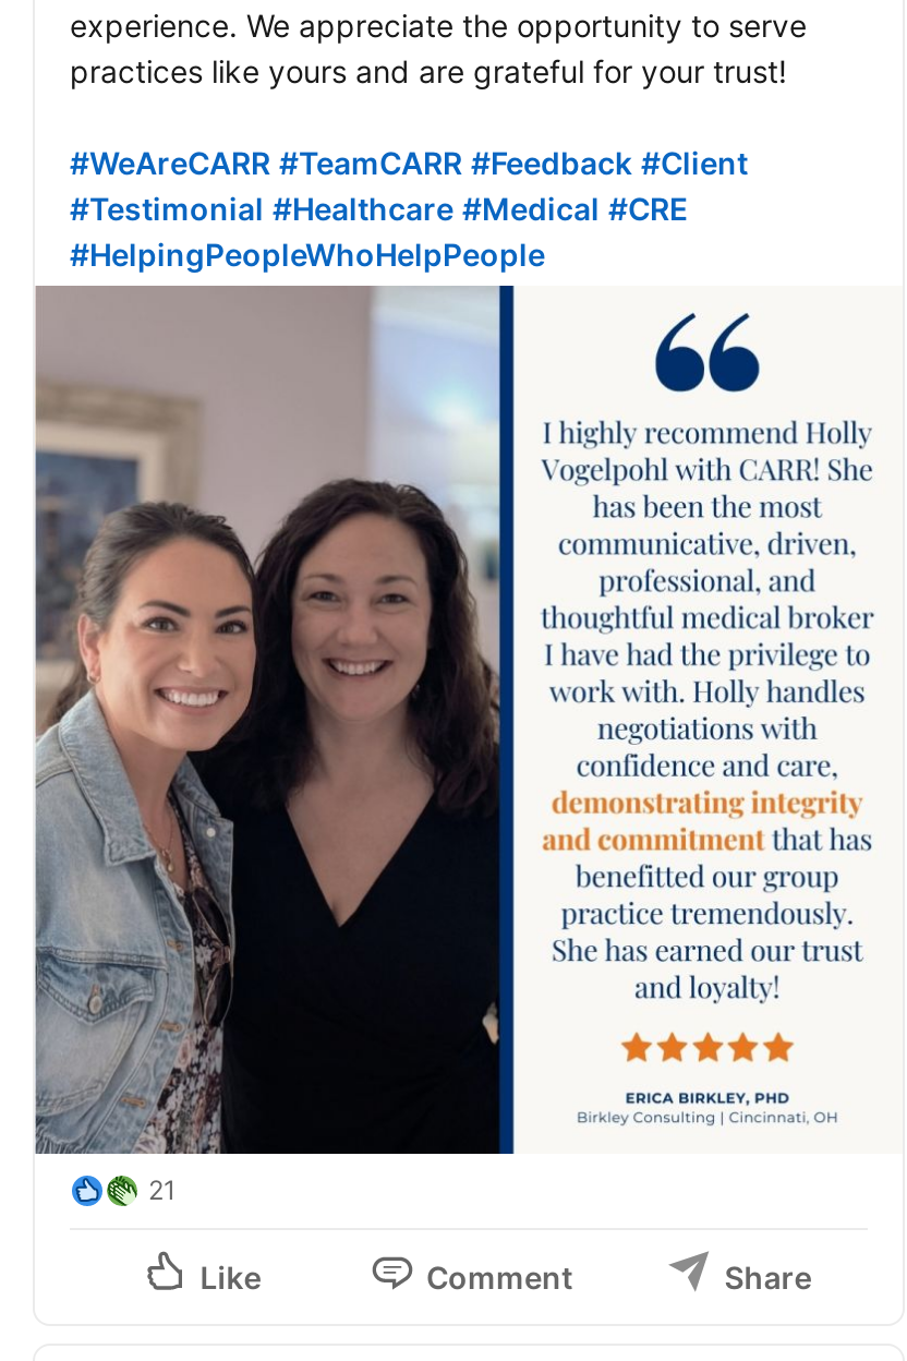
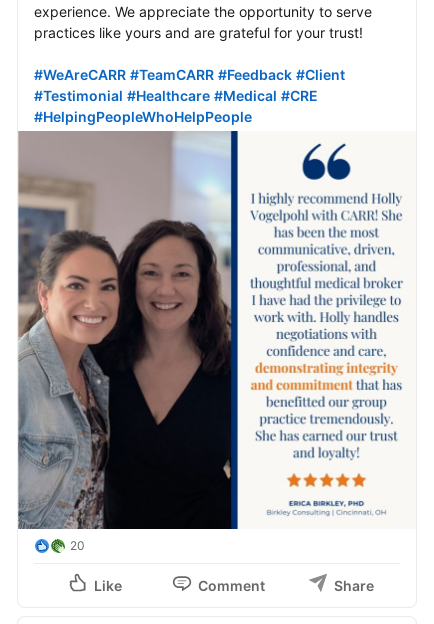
[148,1173,177,1206] 21 -> [70,538,85,553] 20

